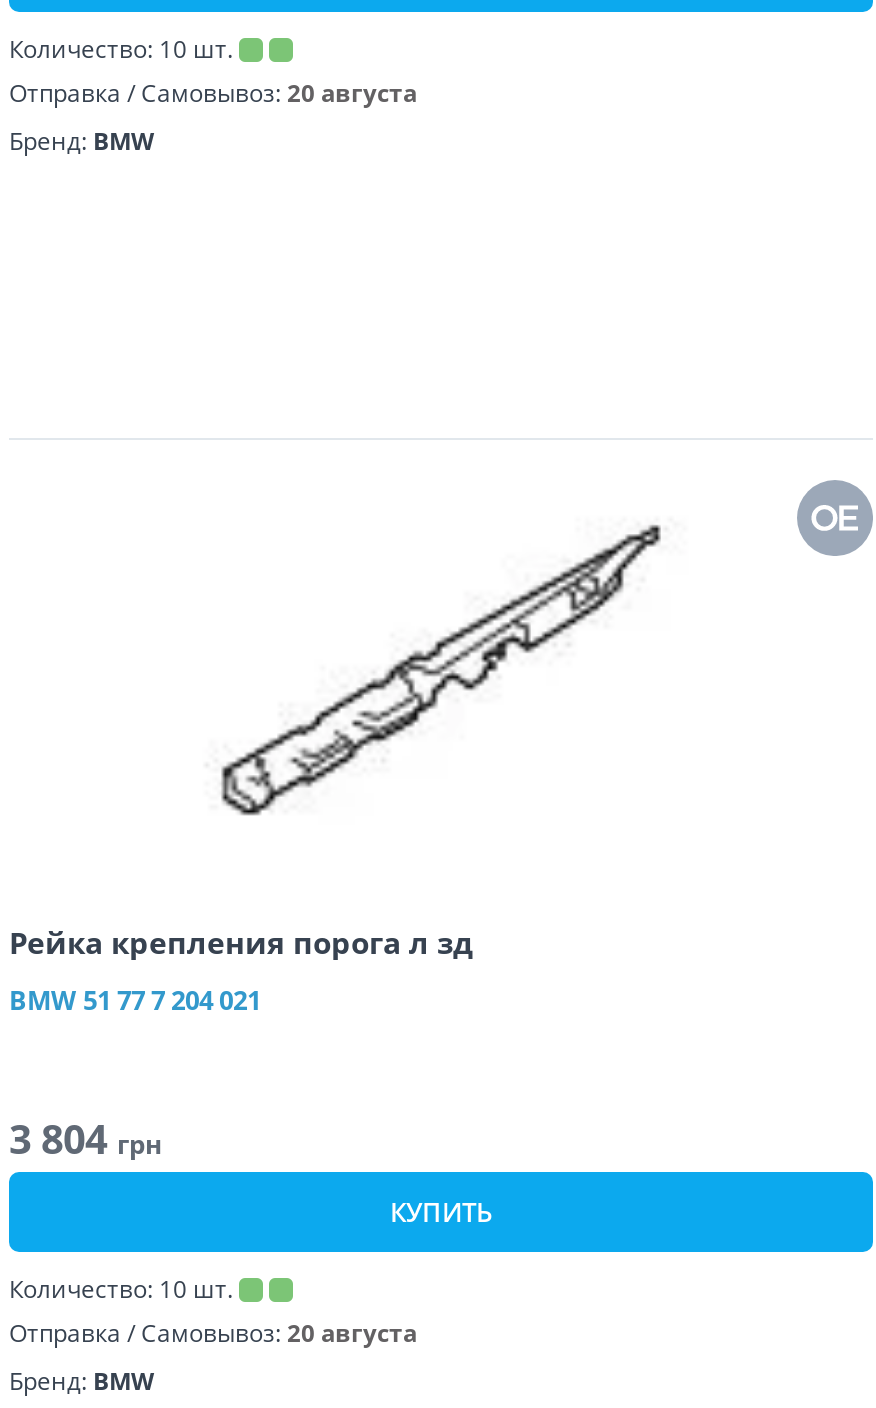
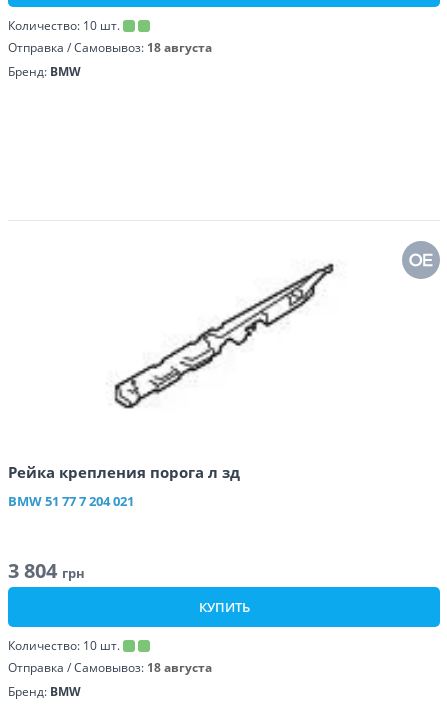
[9,76,417,110] Отправка / Самовывоз: 20 августа -> [8,39,212,56] Отправка / Самовывоз: 18 августа
[9,1316,417,1350] Отправка / Самовывоз: 20 августа -> [8,659,212,676] Отправка / Самовывоз: 18 августа

